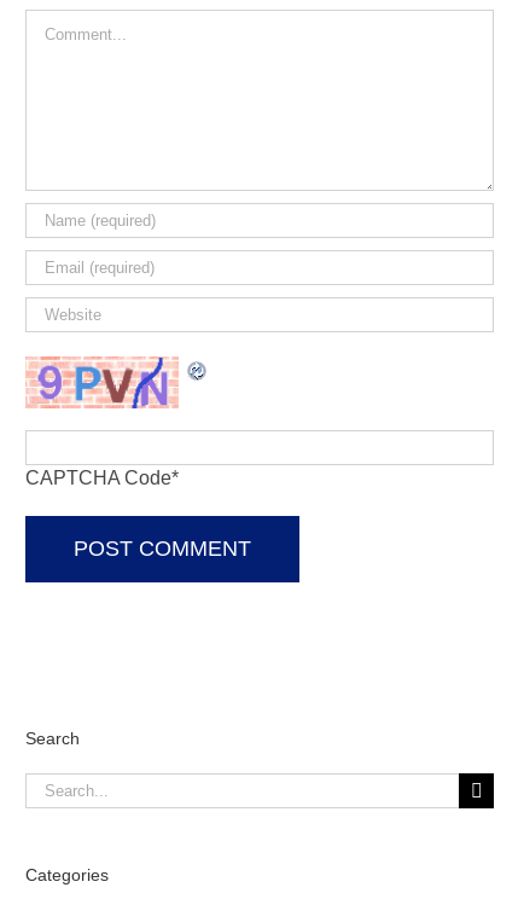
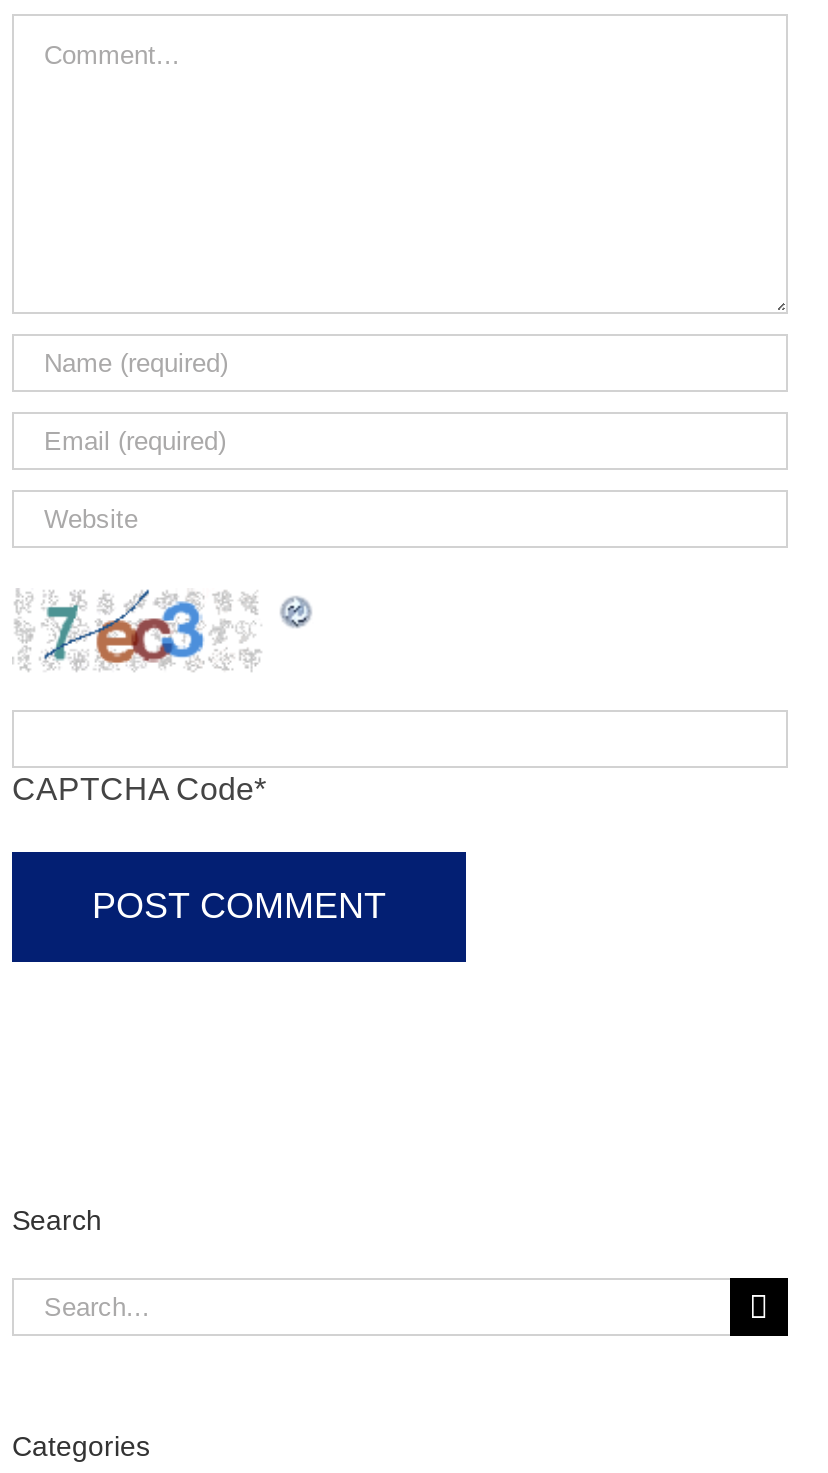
[25,355,179,410] [image] -> [14,588,264,674] [image]

